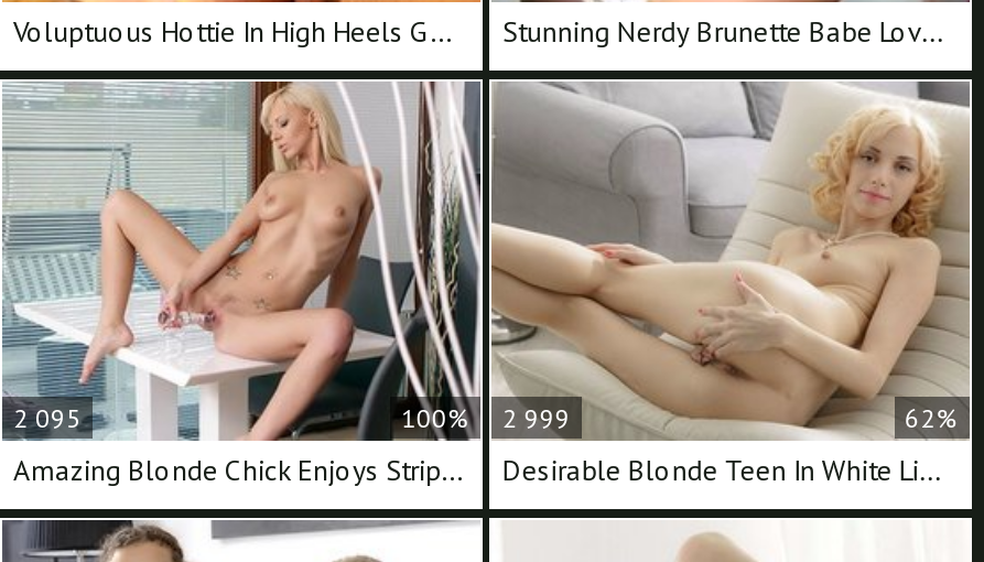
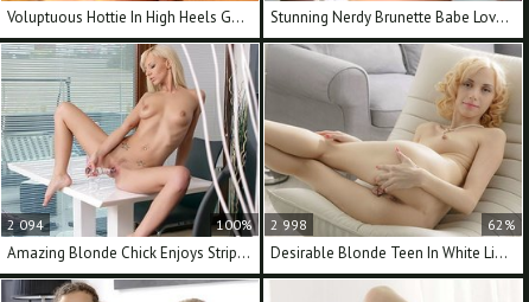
[13,400,82,433] 2 095 -> [7,215,44,233] 2 094
[401,400,570,433] 100% 2 999 -> [216,215,307,233] 100% 2 998

